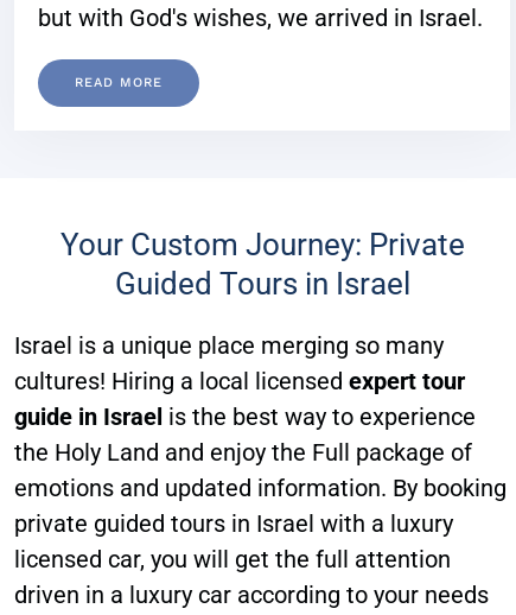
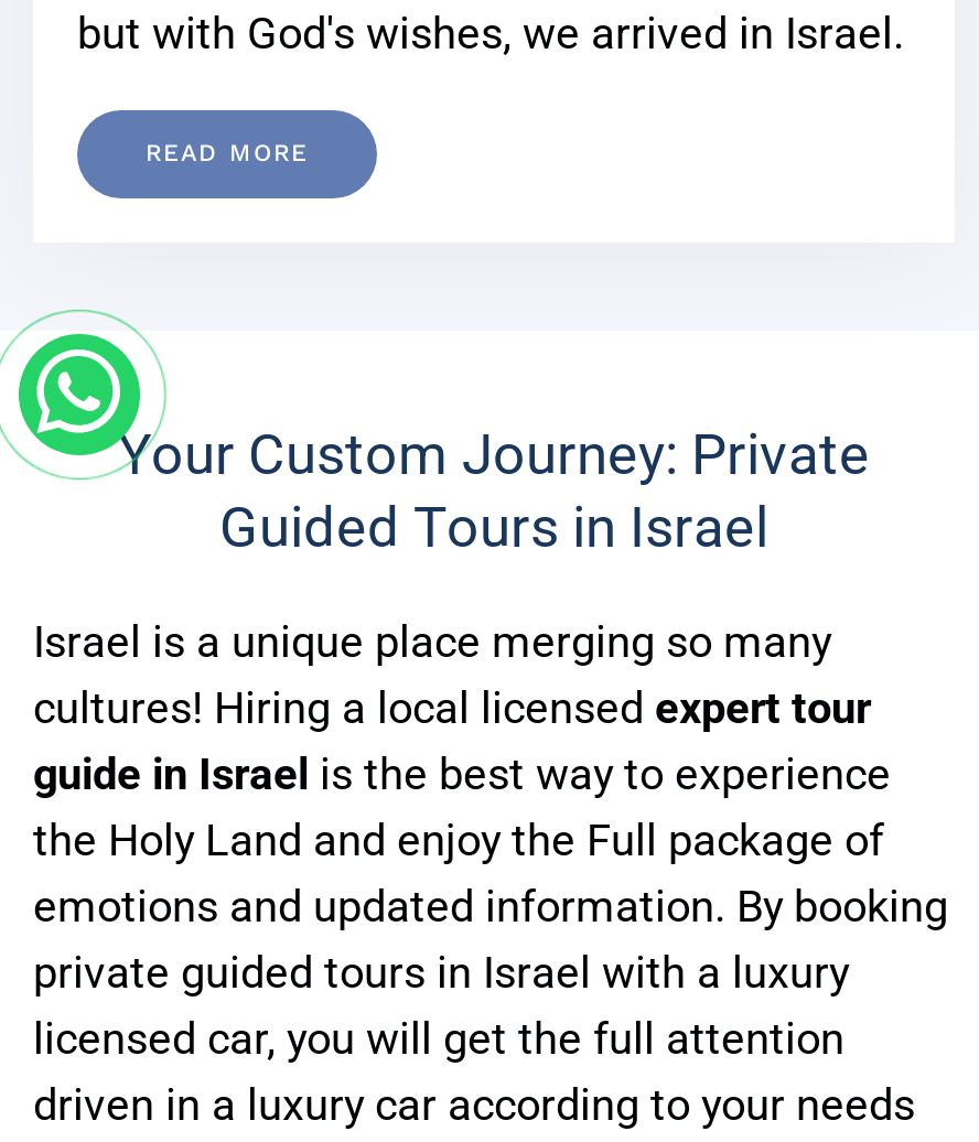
none -> [7,309,168,483] [image]

